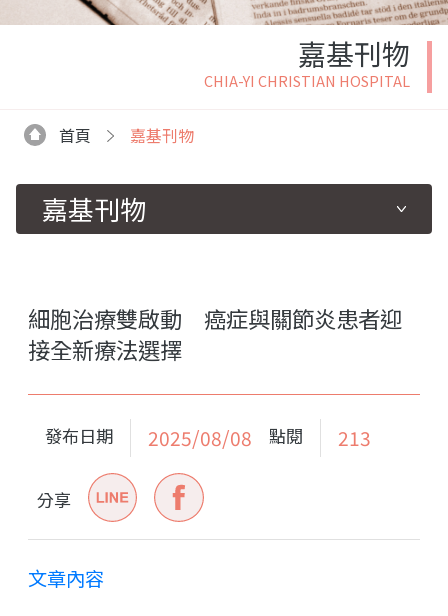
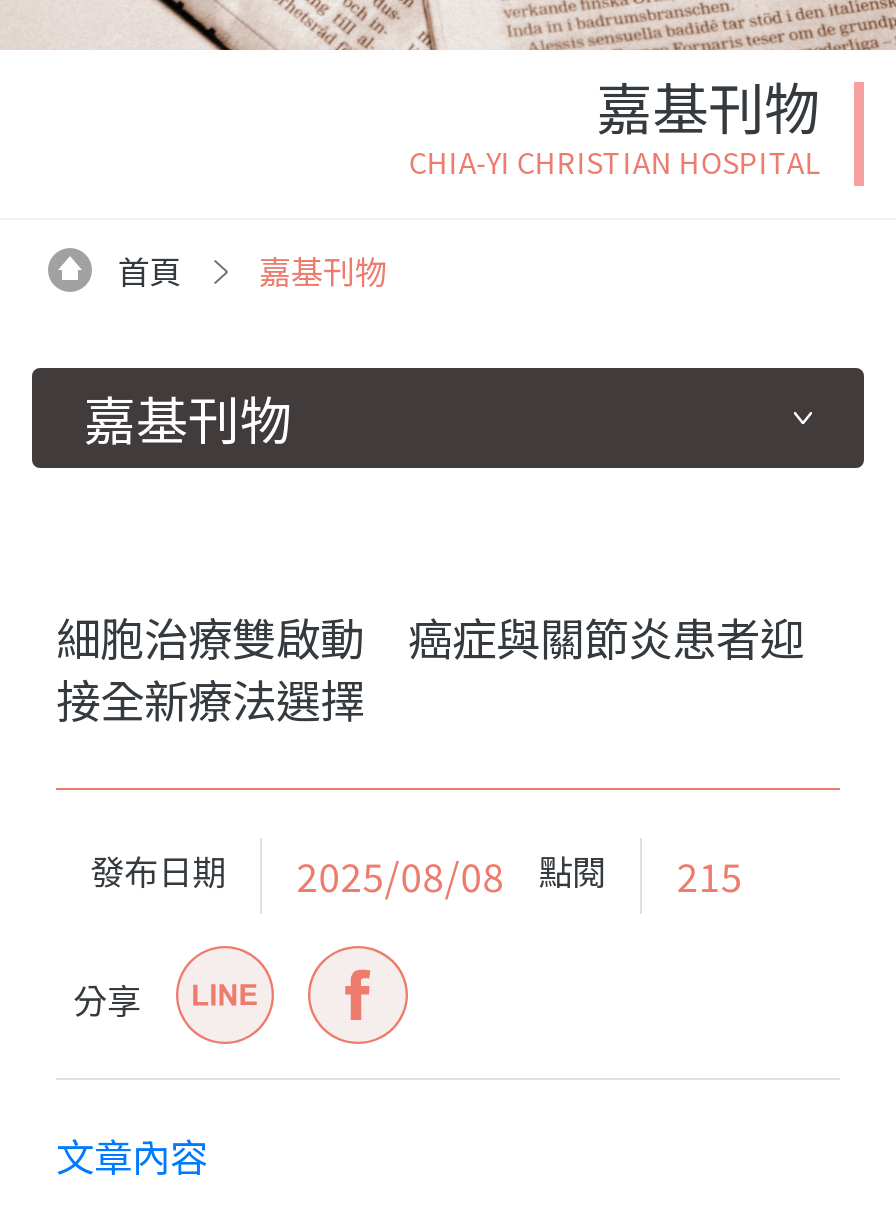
[45,422,371,452] 發布日期 2025/08/08 點閱 213 -> [90,844,743,903] 發布日期 2025/08/08 點閱 215

